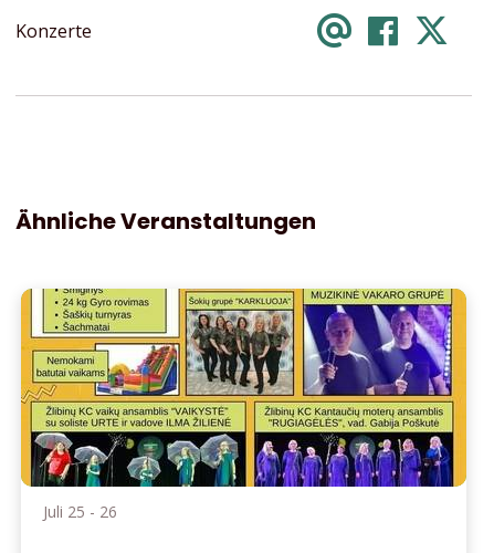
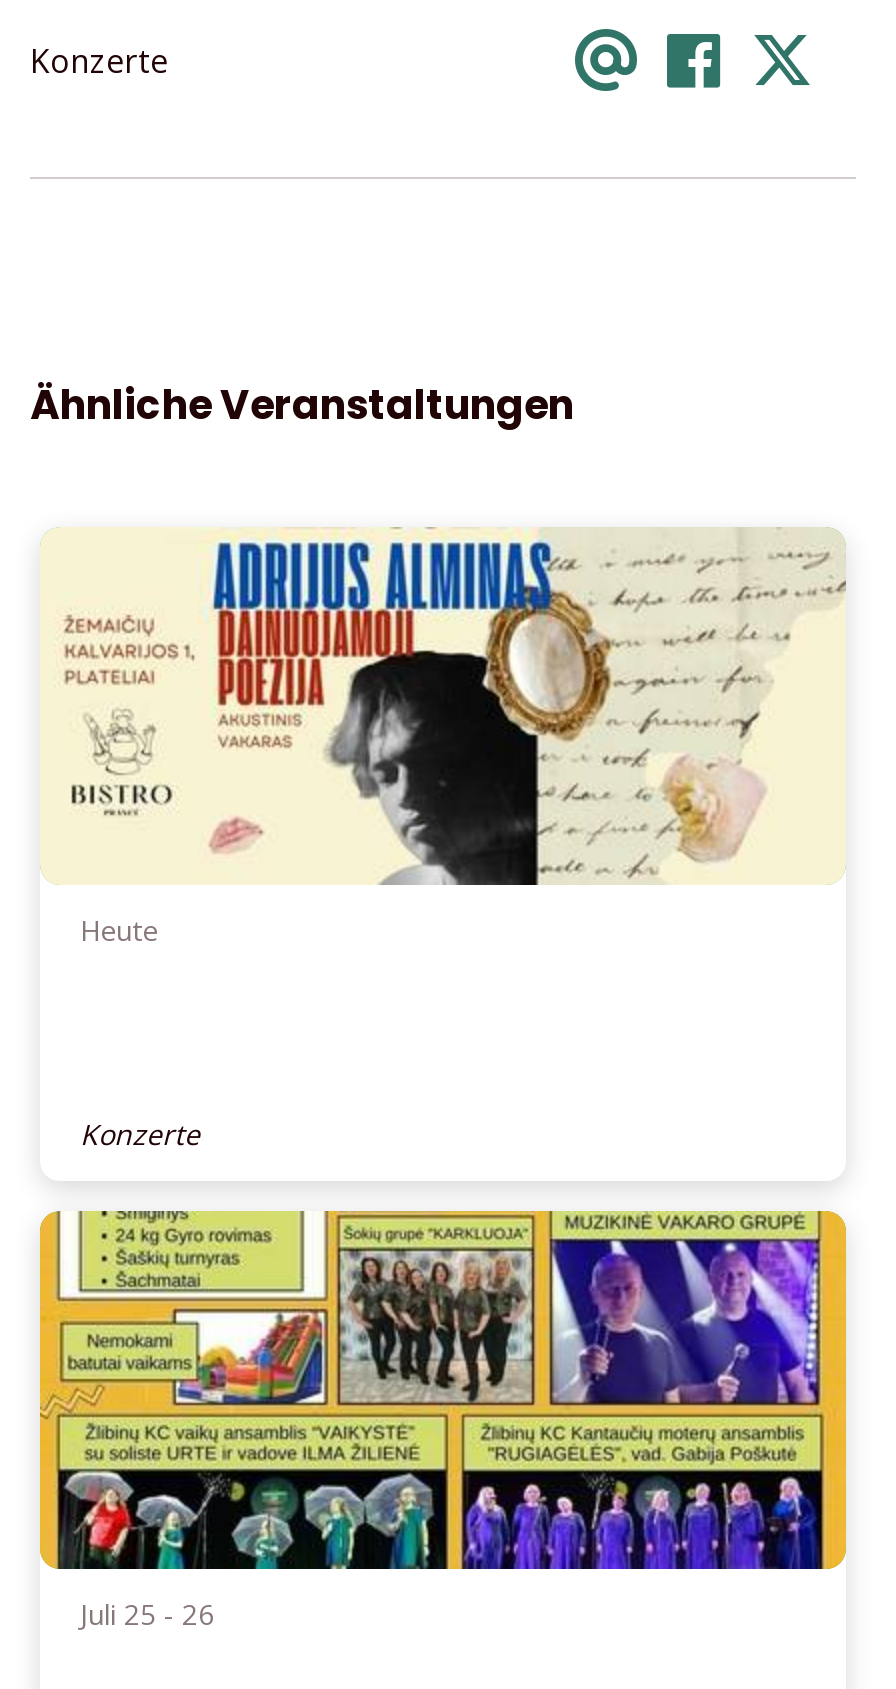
none -> [40,527,846,949] [image] | Heute
none -> [80,1115,200,1153] Konzerte

